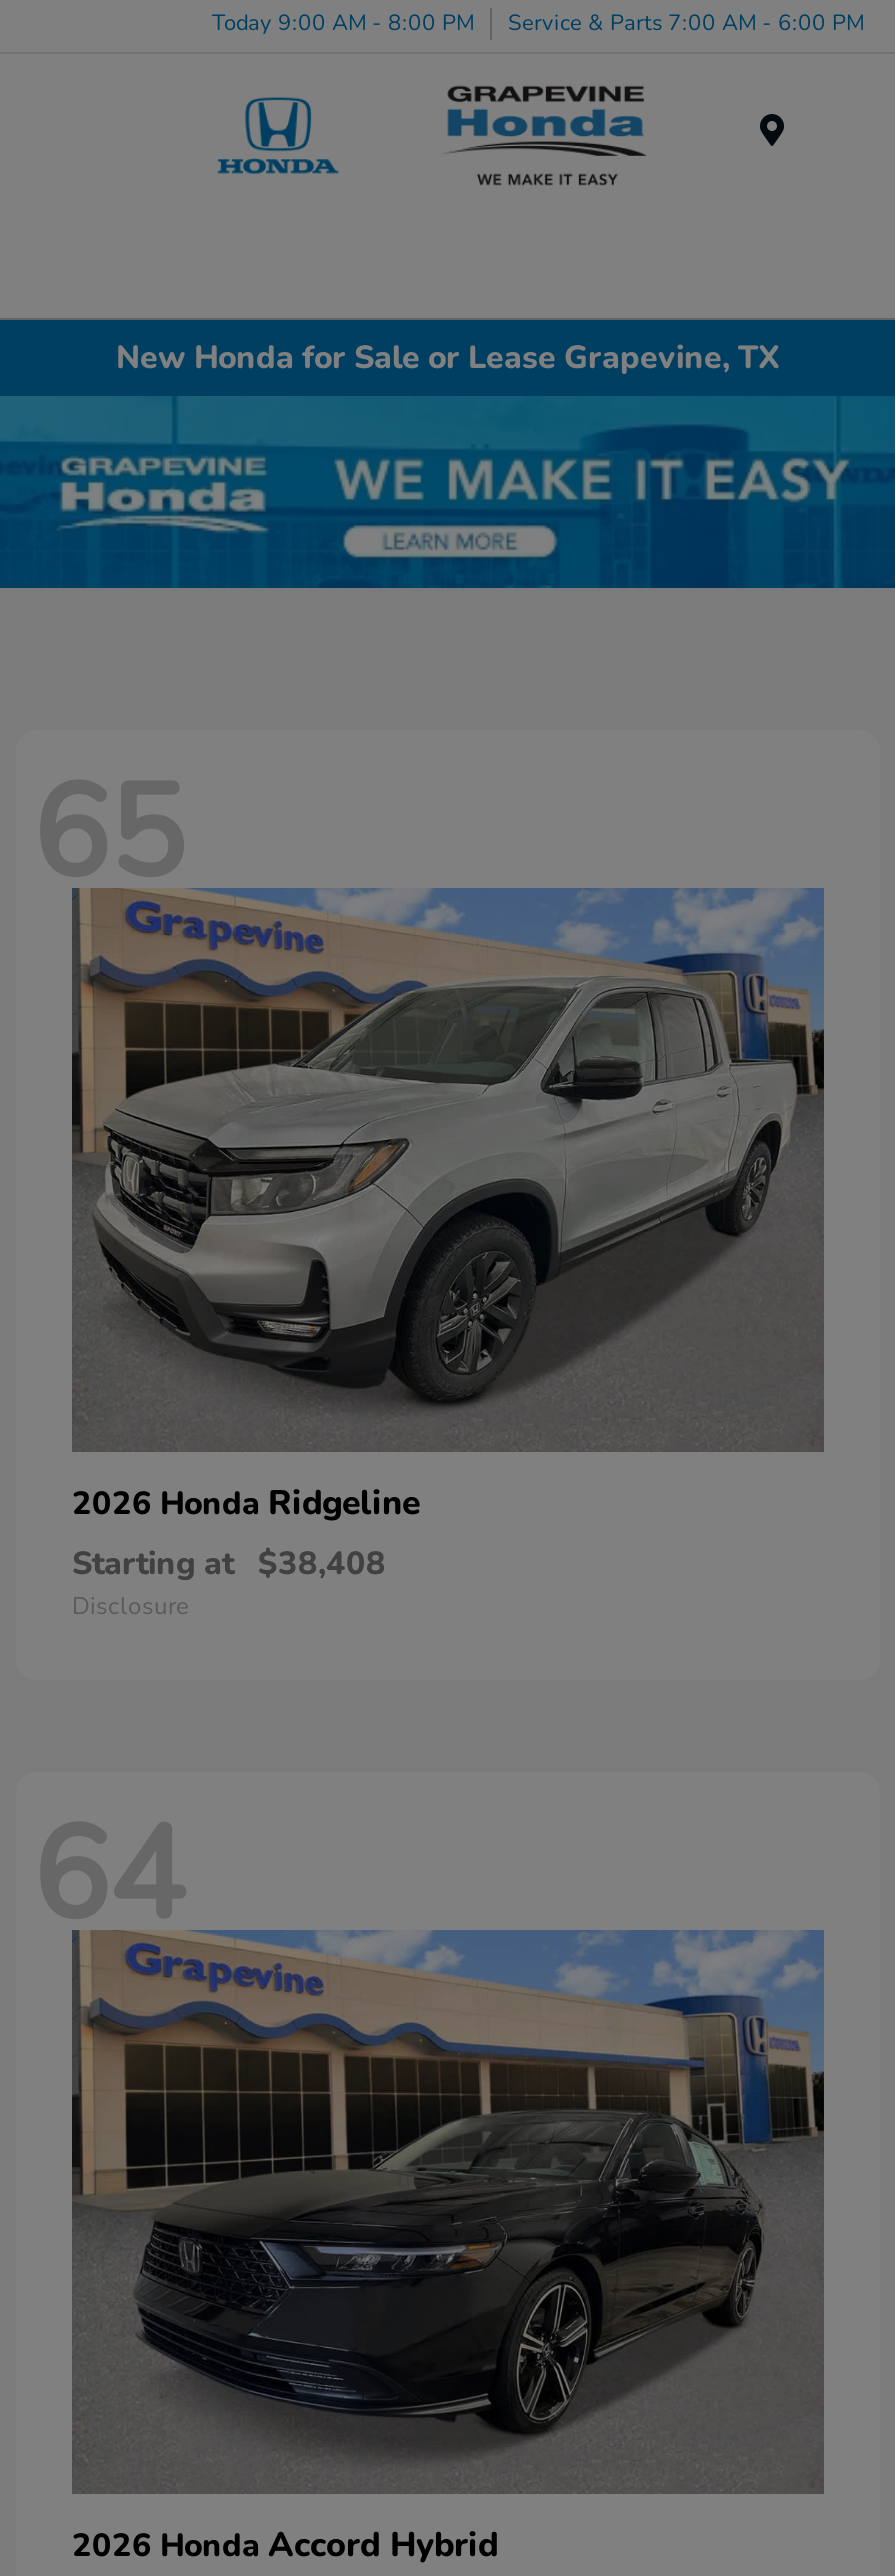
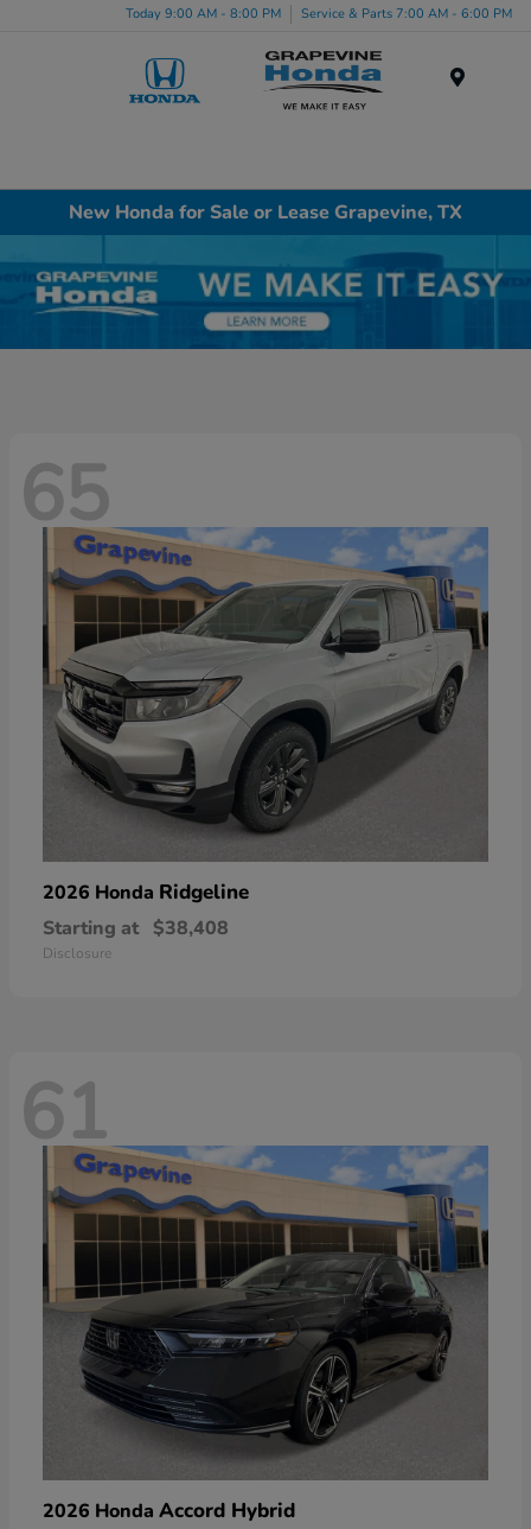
[32,1788,184,1964] 64 -> [19,1062,109,1166] 61

